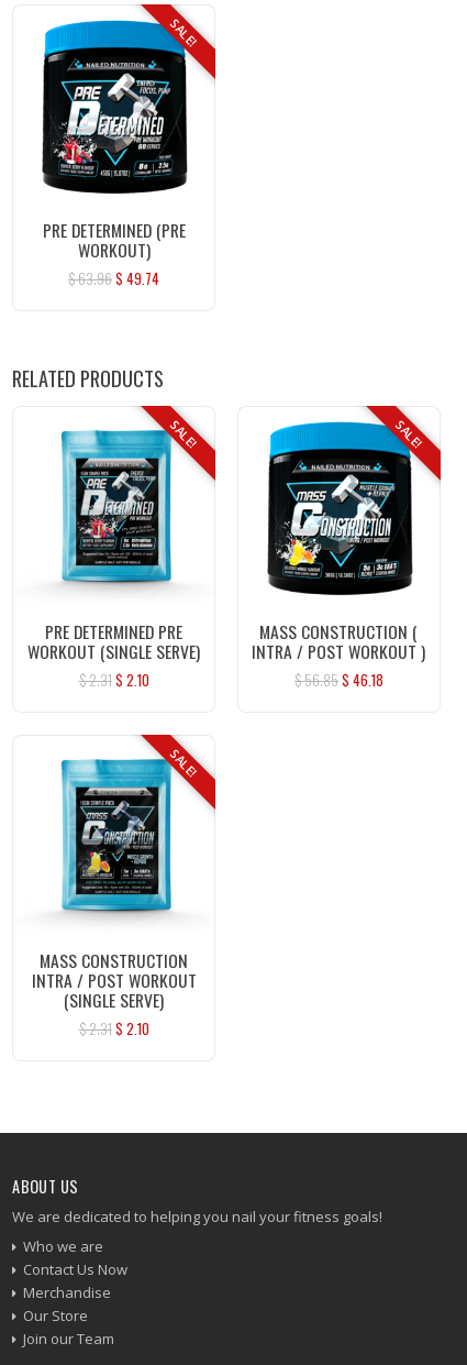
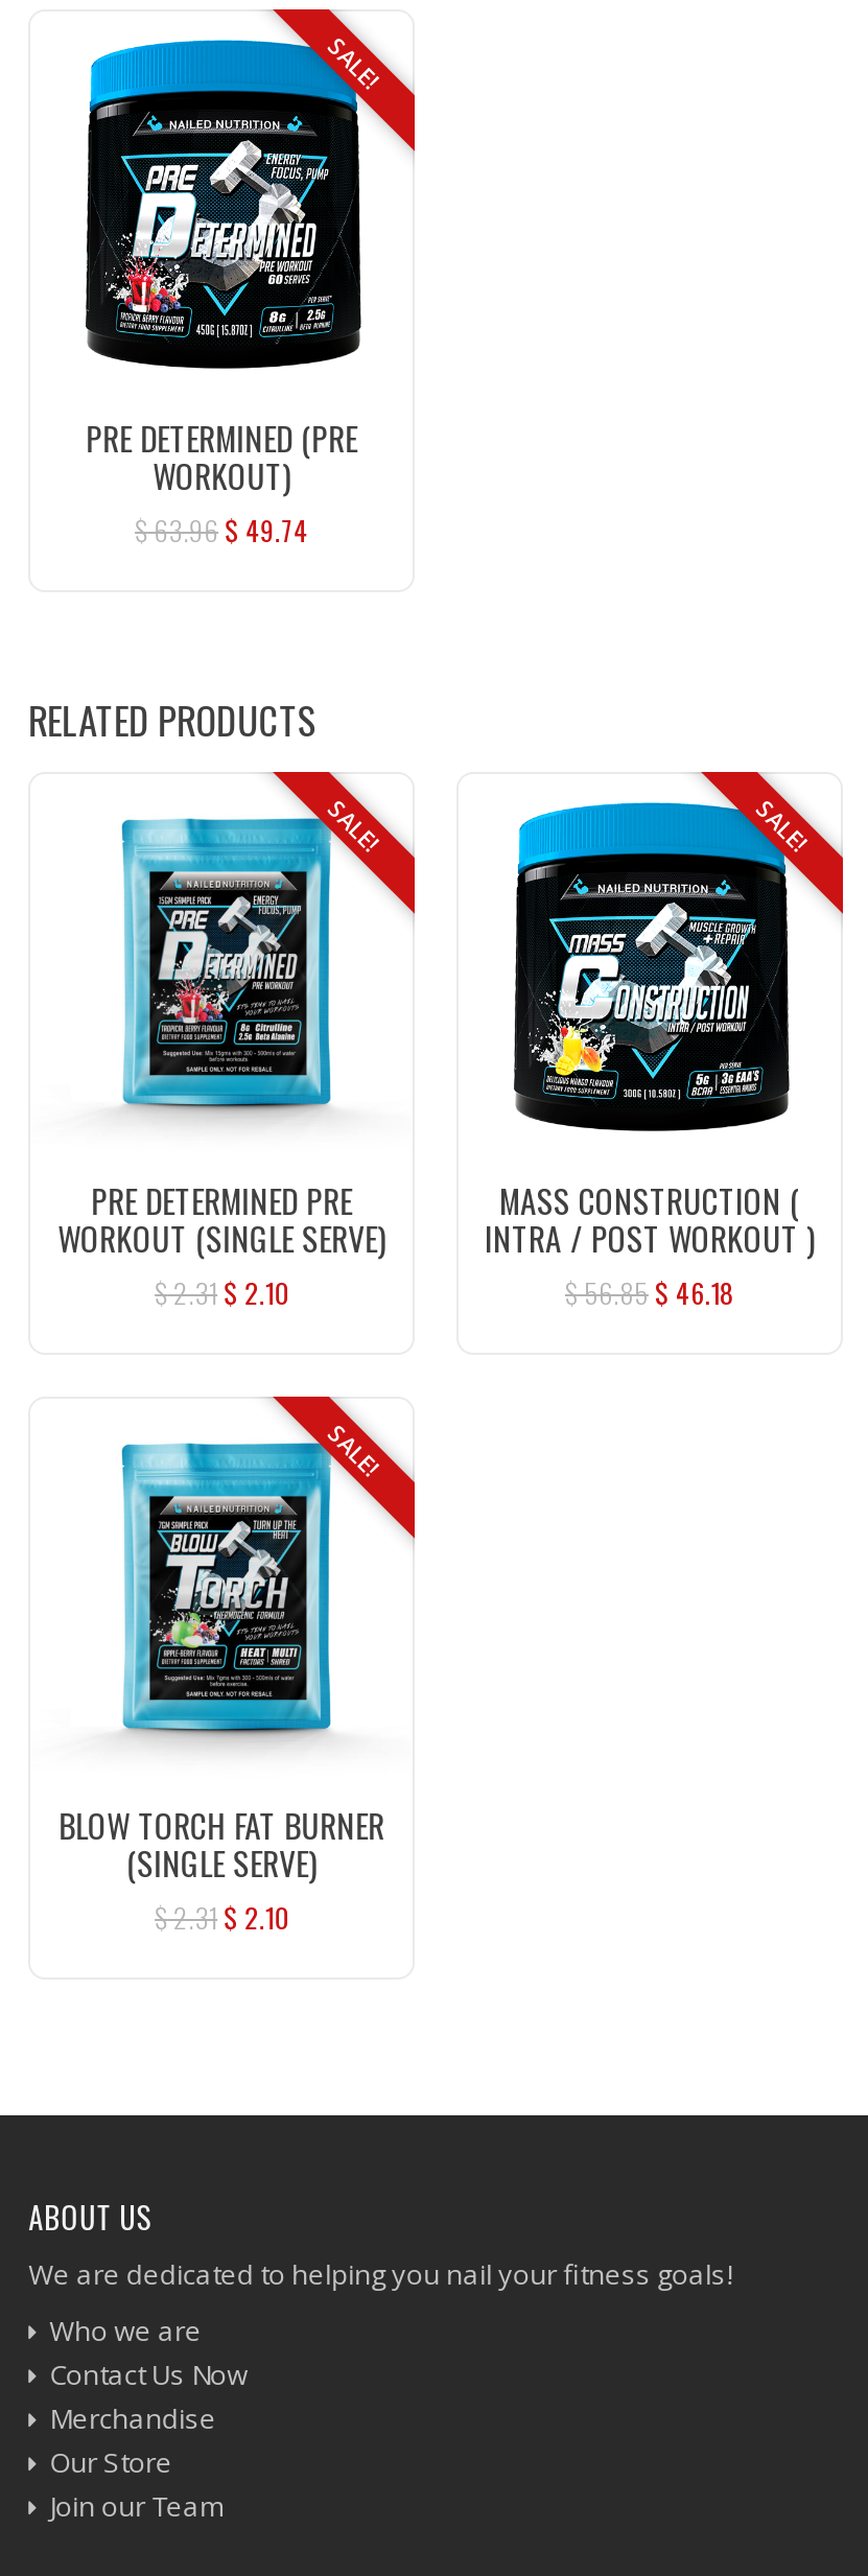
[81,791,155,879] [image] -> [154,1505,302,1689] [image]
[31,947,196,993] MASS CONSTRUCTION | INTRA / POST WORKOUT -> [59,1799,385,1850] BLOW TORCH FAT BURNER

